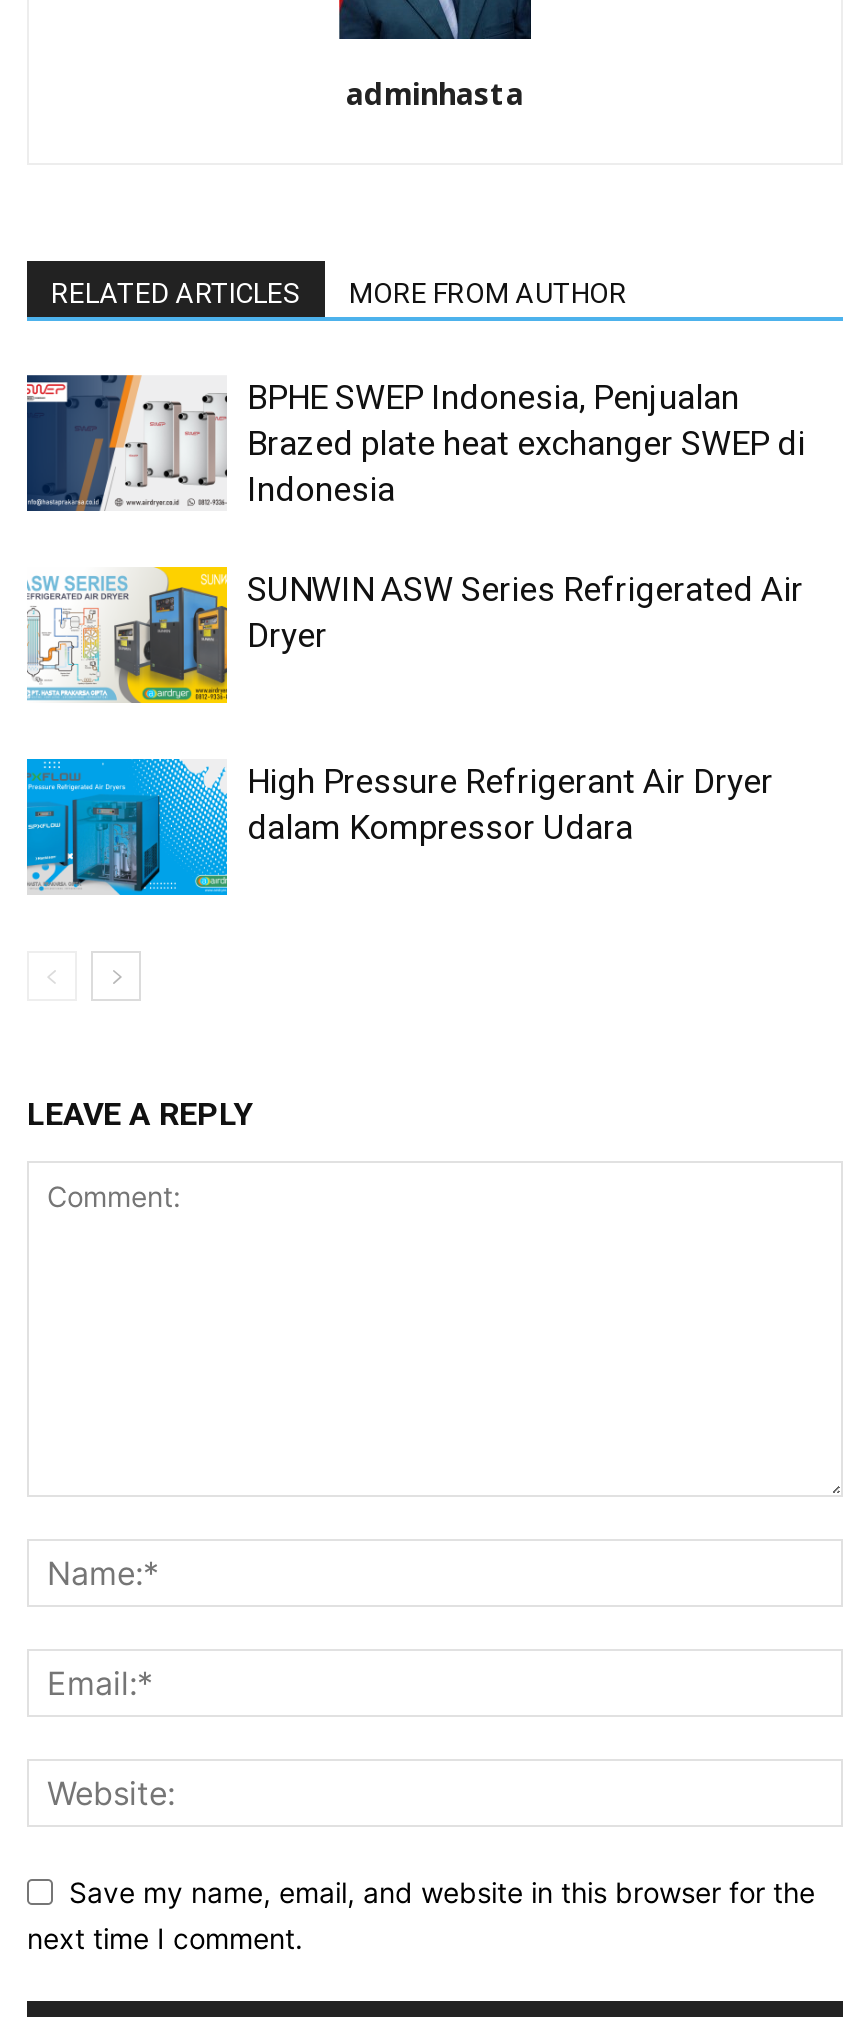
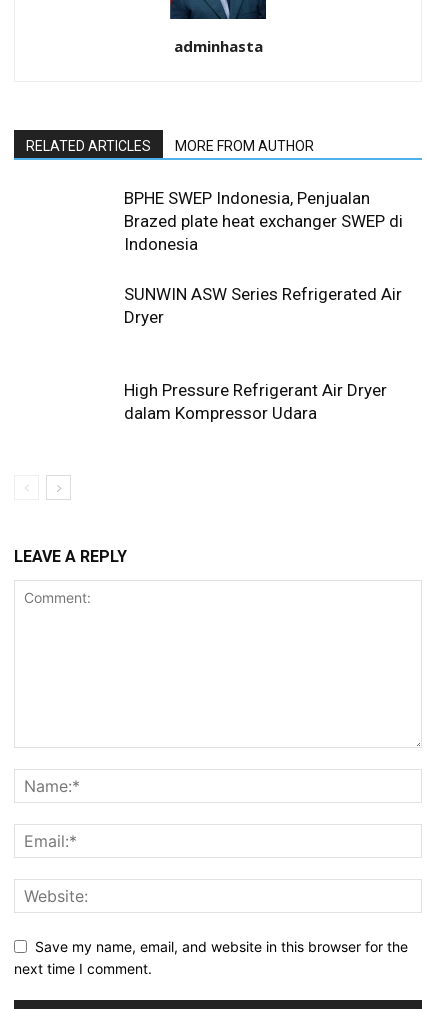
[25,372,229,514] [image] -> none
[25,564,229,706] [image] -> none
[25,756,229,898] [image] -> none

